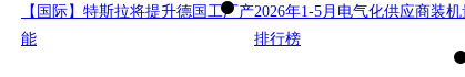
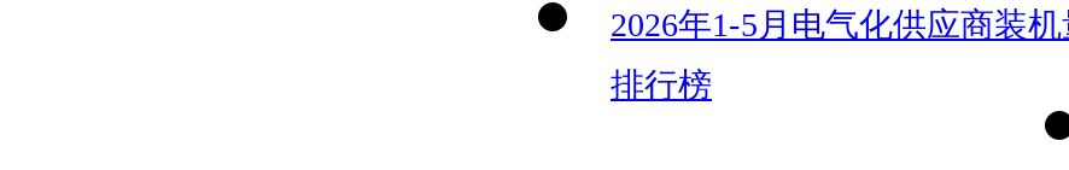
[21,3,254,47] 【国际】特斯拉将提升德国工厂产 | 能 -> none

